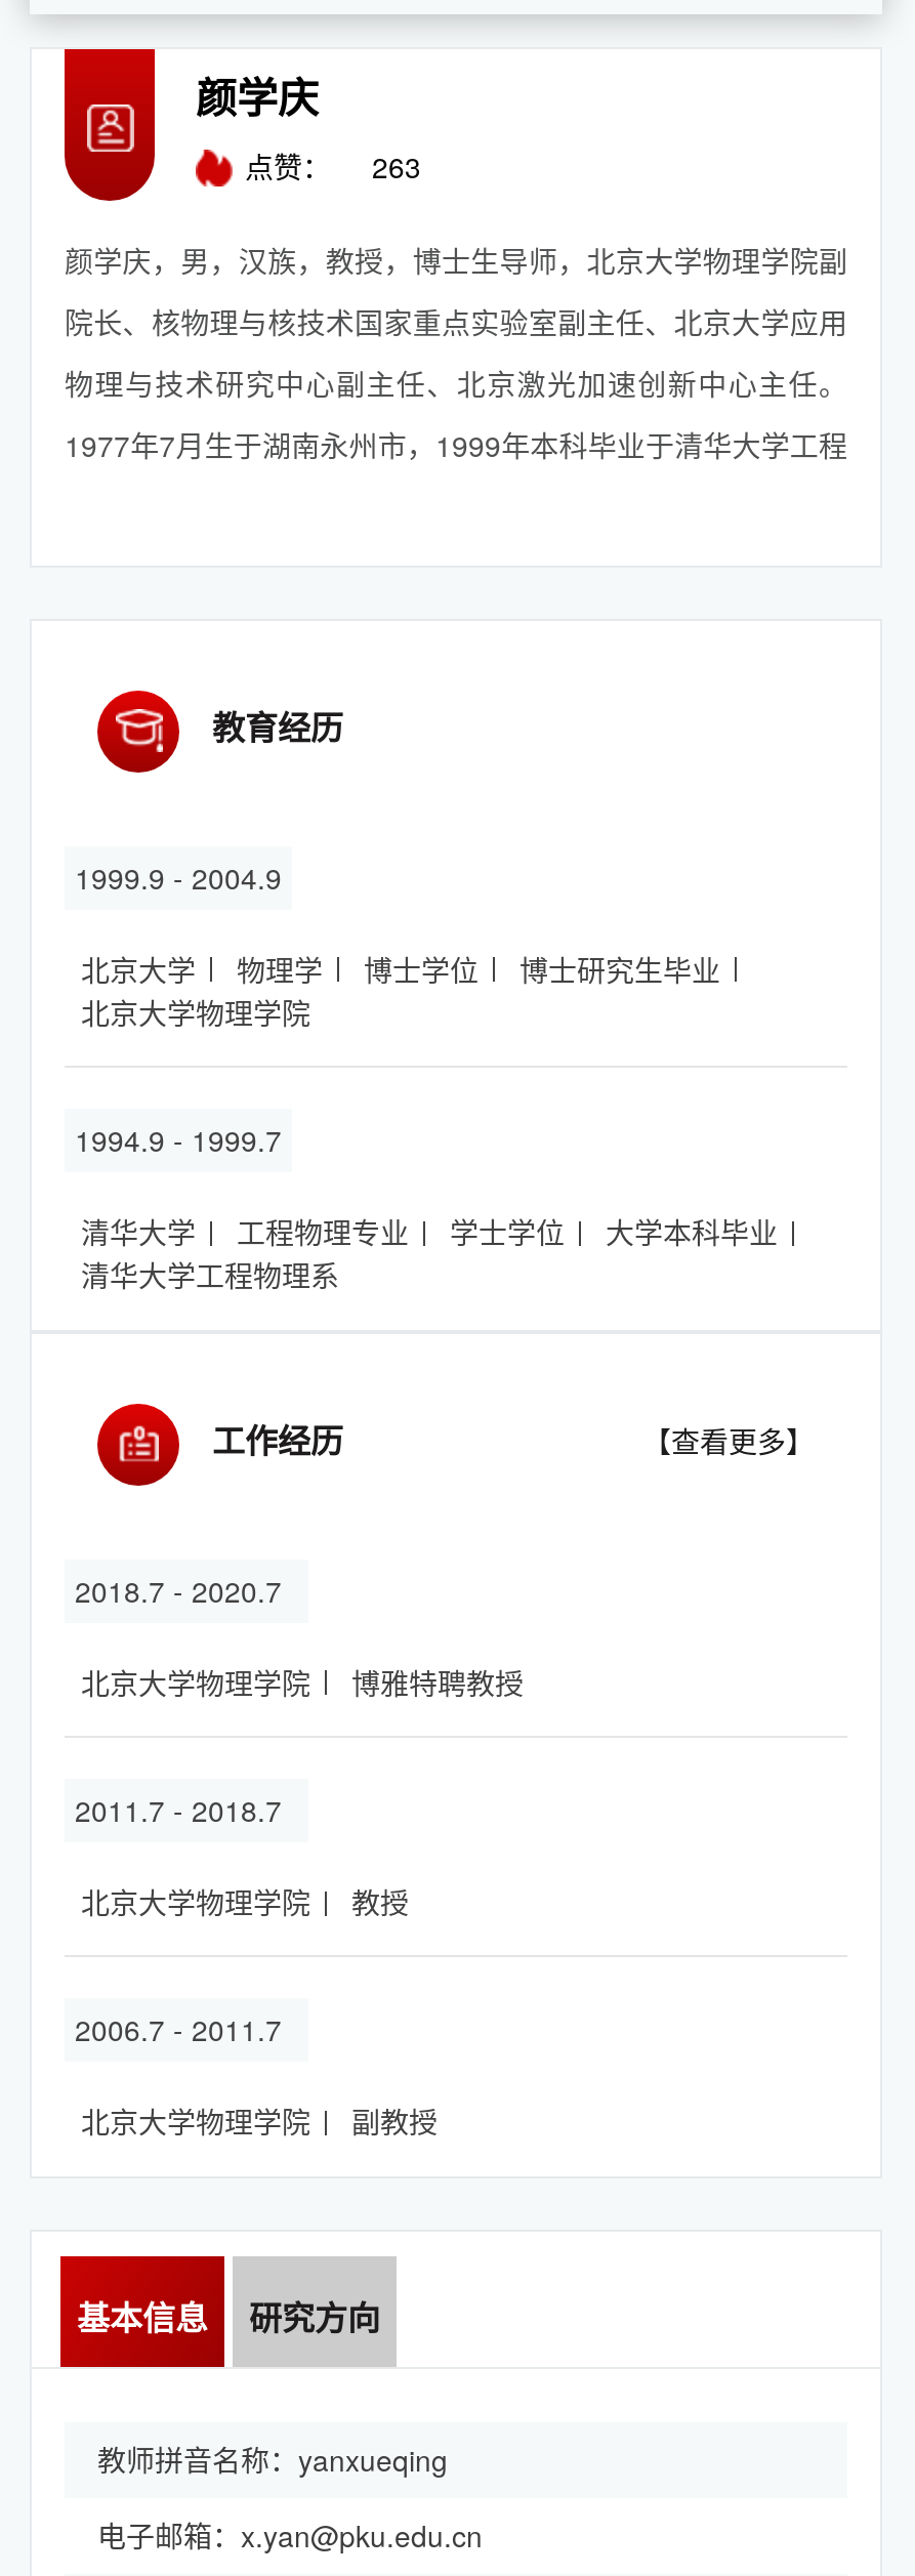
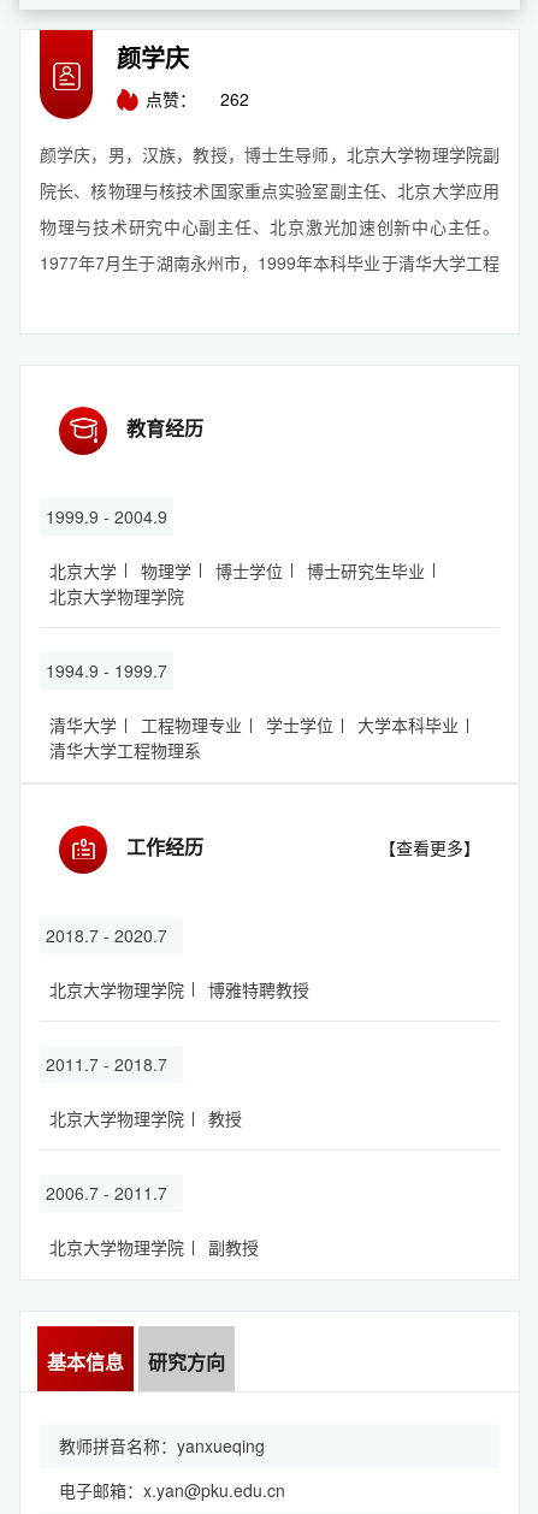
[245,146,421,187] 点赞： 263 -> [146,87,249,111] 点赞： 262

